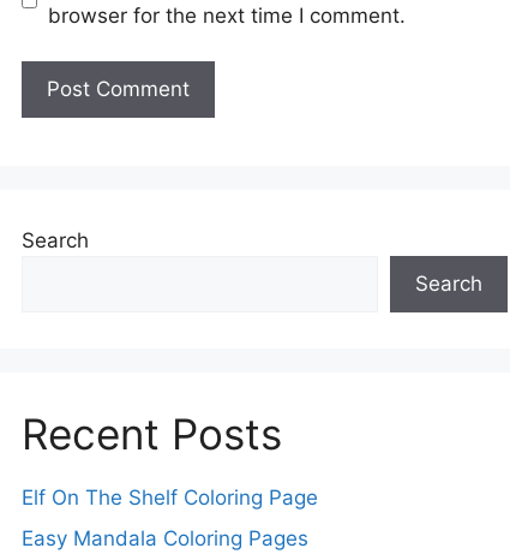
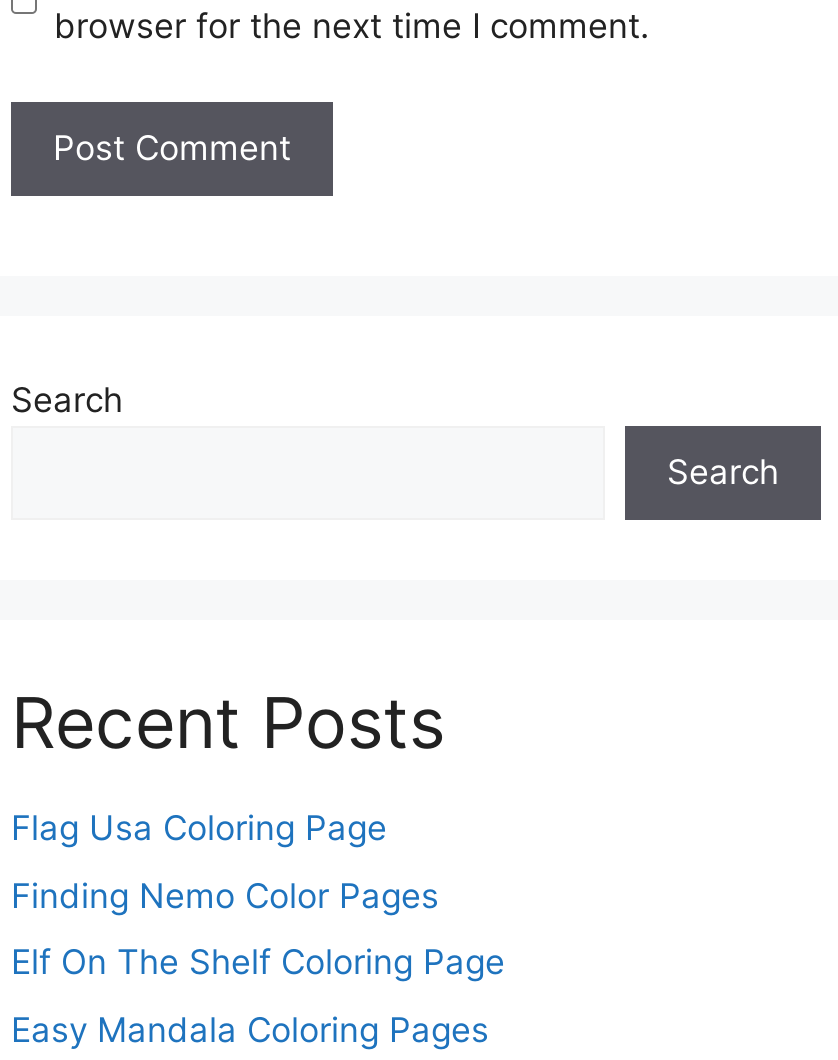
none -> [11,808,439,915] Flag Usa Coloring Page | Finding Nemo Color Pages

